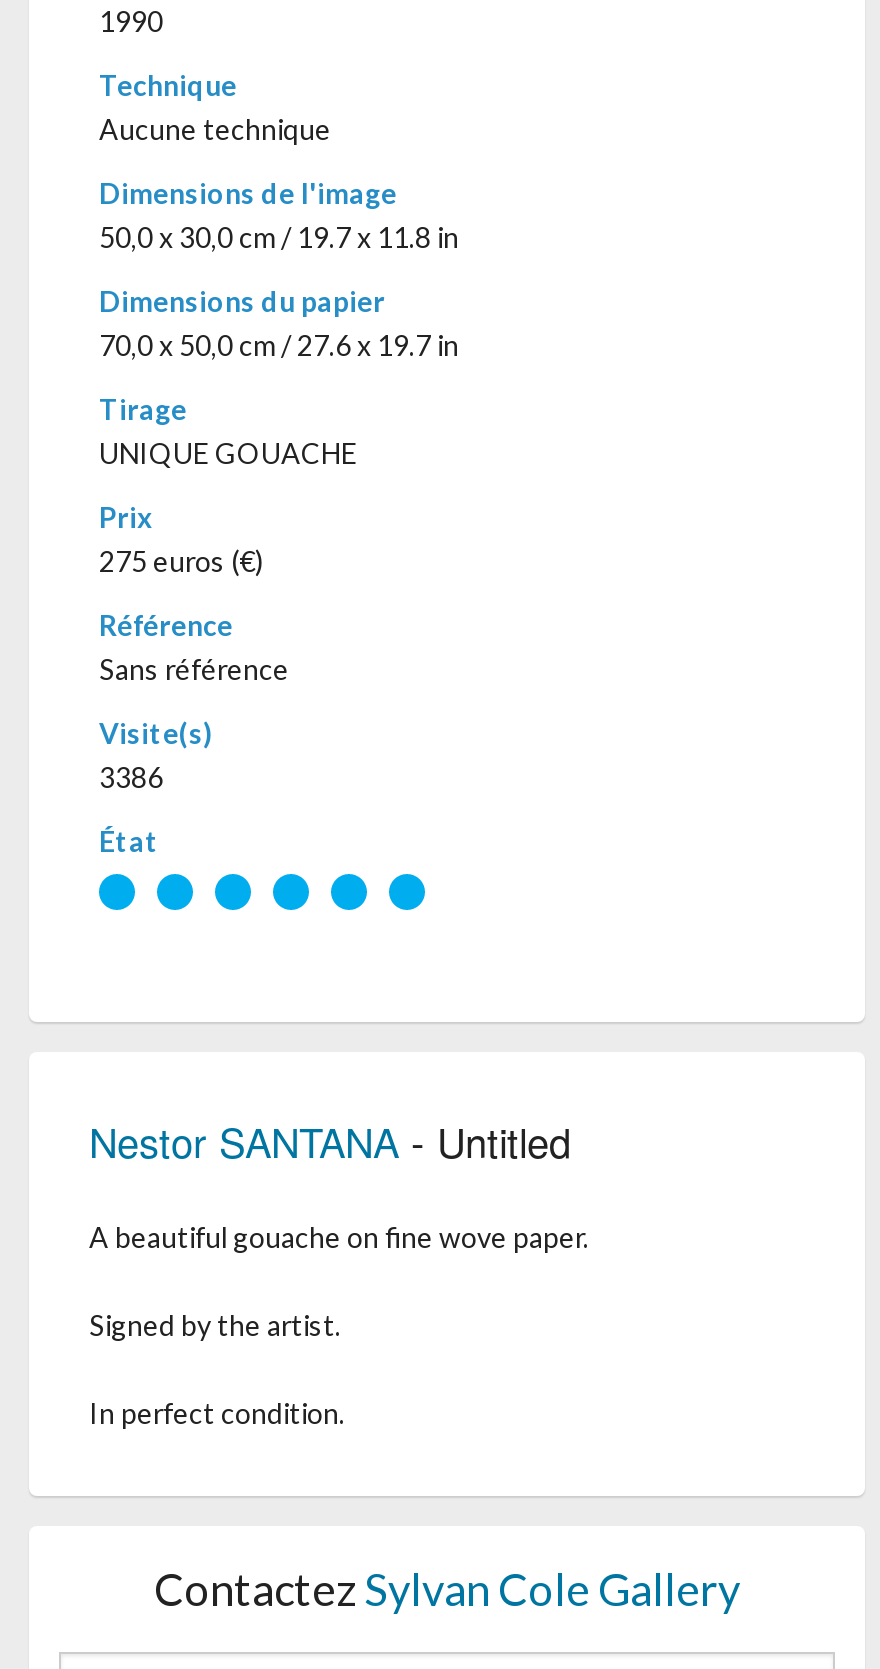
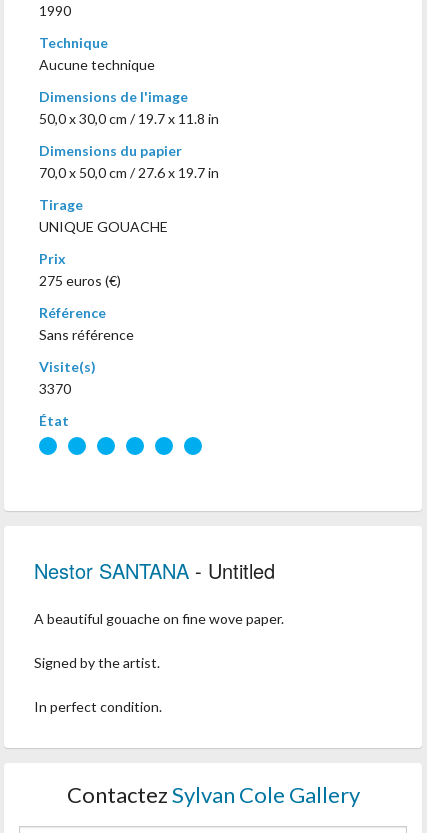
[99,760,163,794] 3386 -> [39,380,71,397] 3370

